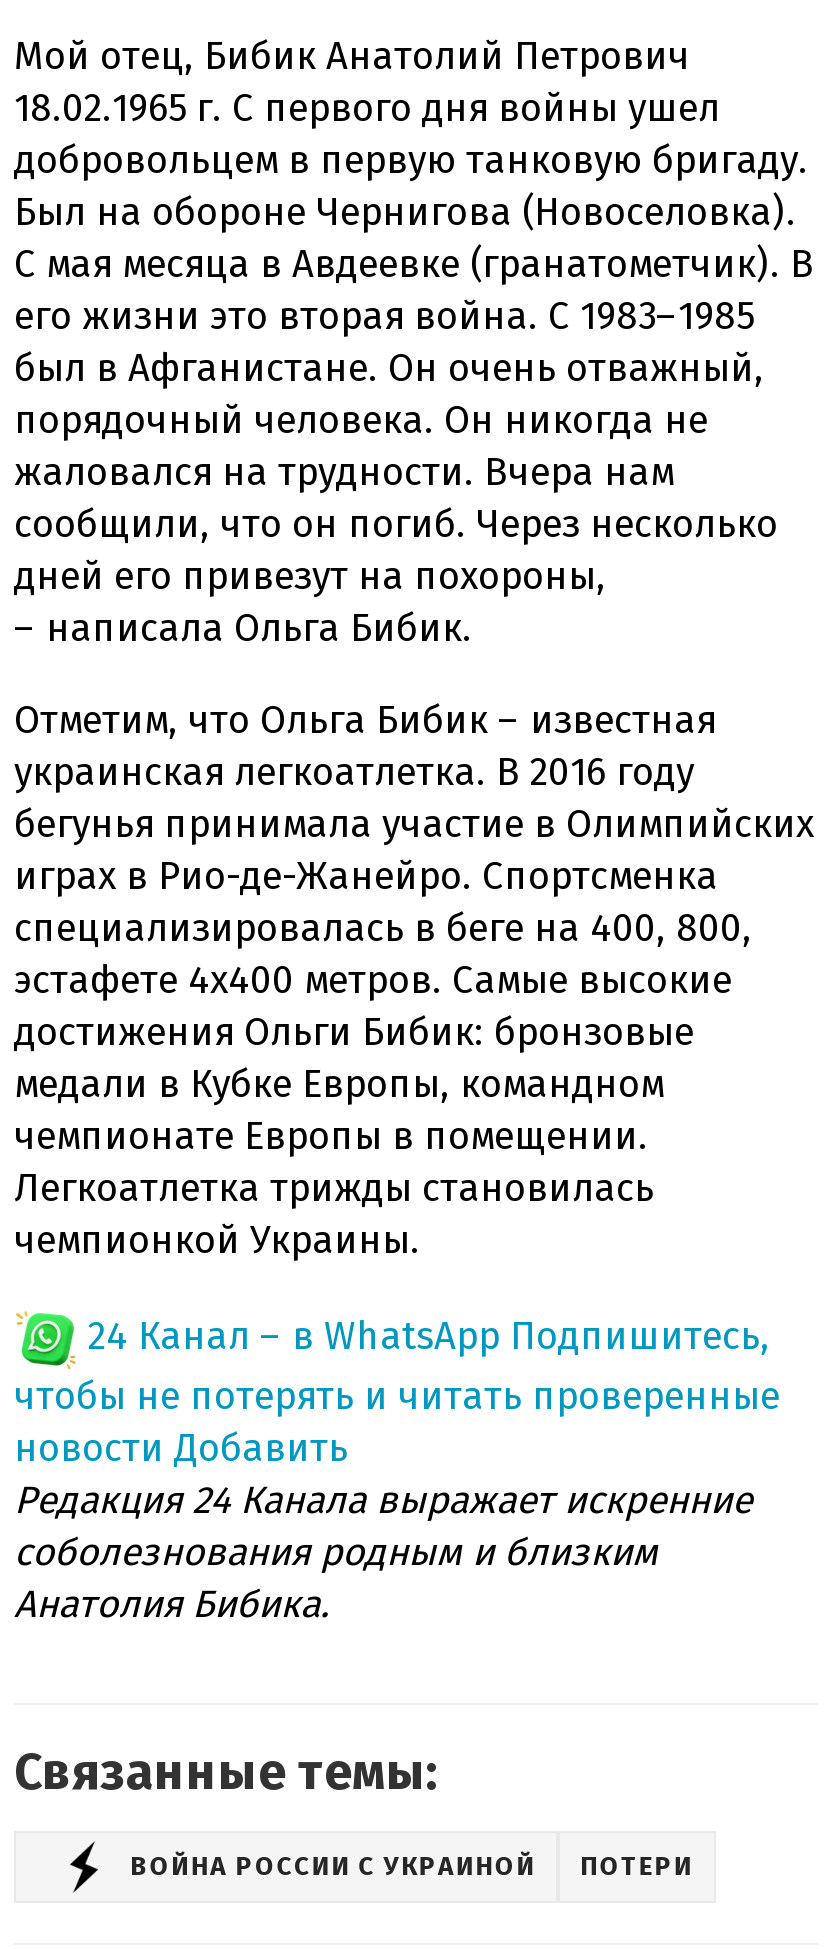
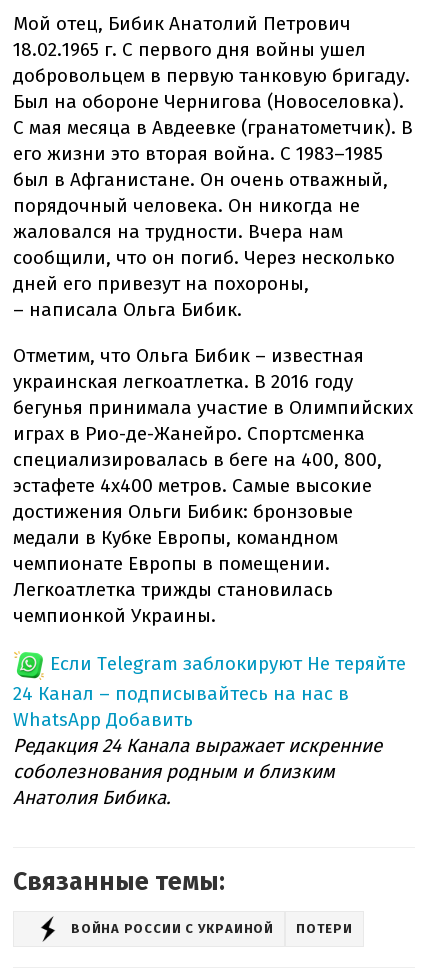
[14,1312,780,1470] 24 Канал – в WhatsApp Подпишитесь, | чтобы не потерять и читать проверенные | новости Добавить -> [13,652,406,731] Если Telegram заблокируют Не теряйте | 24 Канал – подписывайтесь на нас в | WhatsApp Добавить

